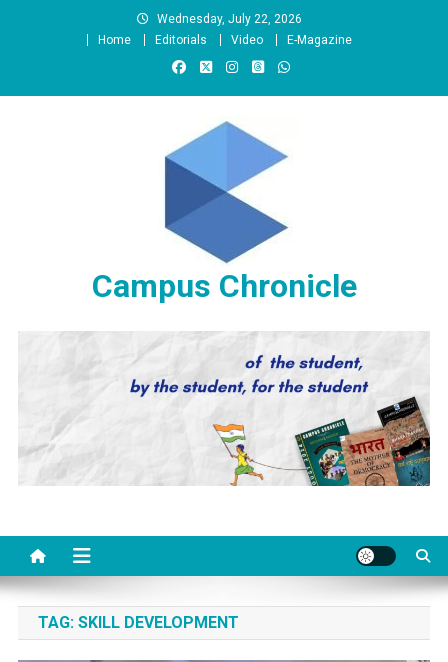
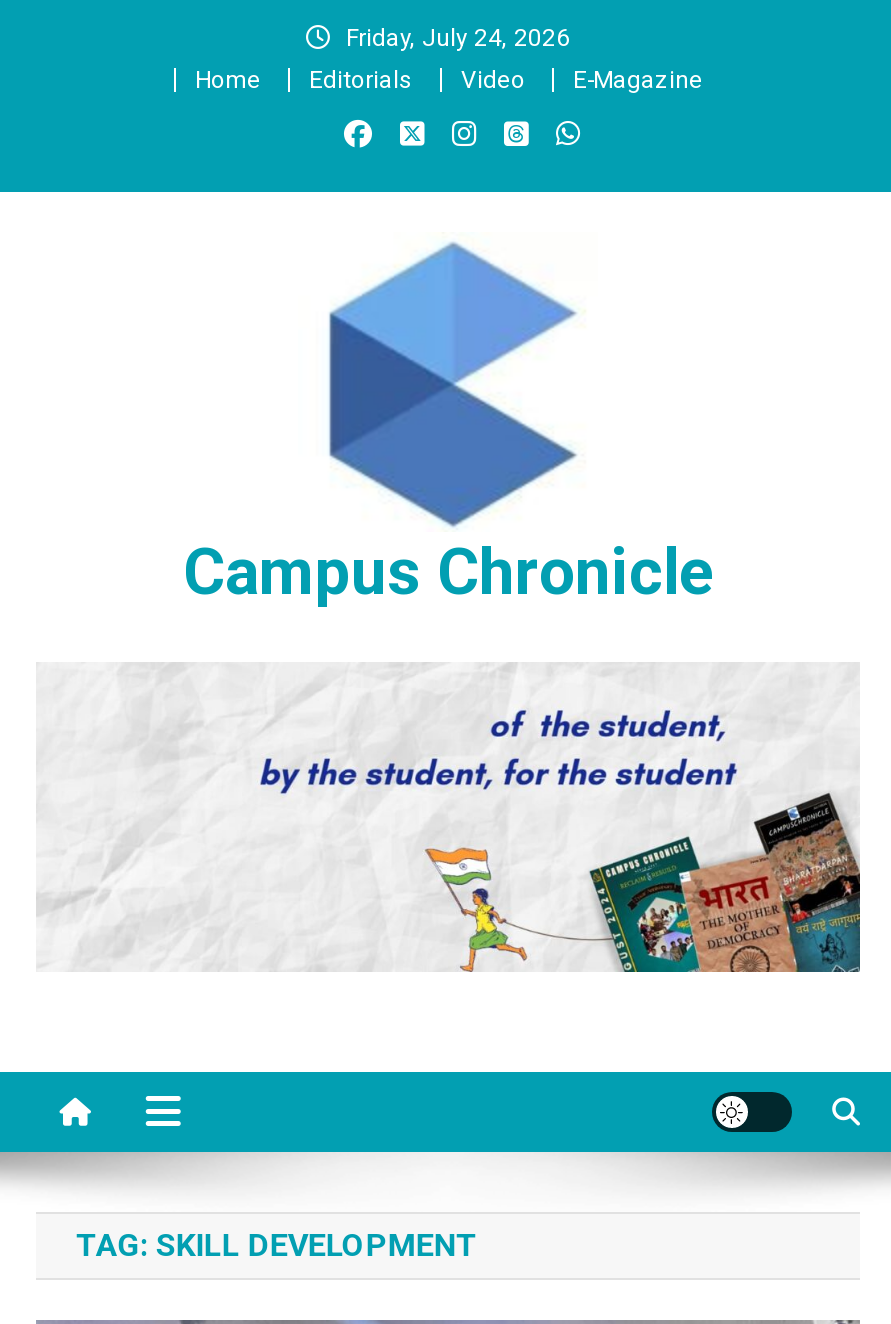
[156,12,301,26] Wednesday, July 22, 2026 -> [346,24,570,52] Friday, July 24, 2026

